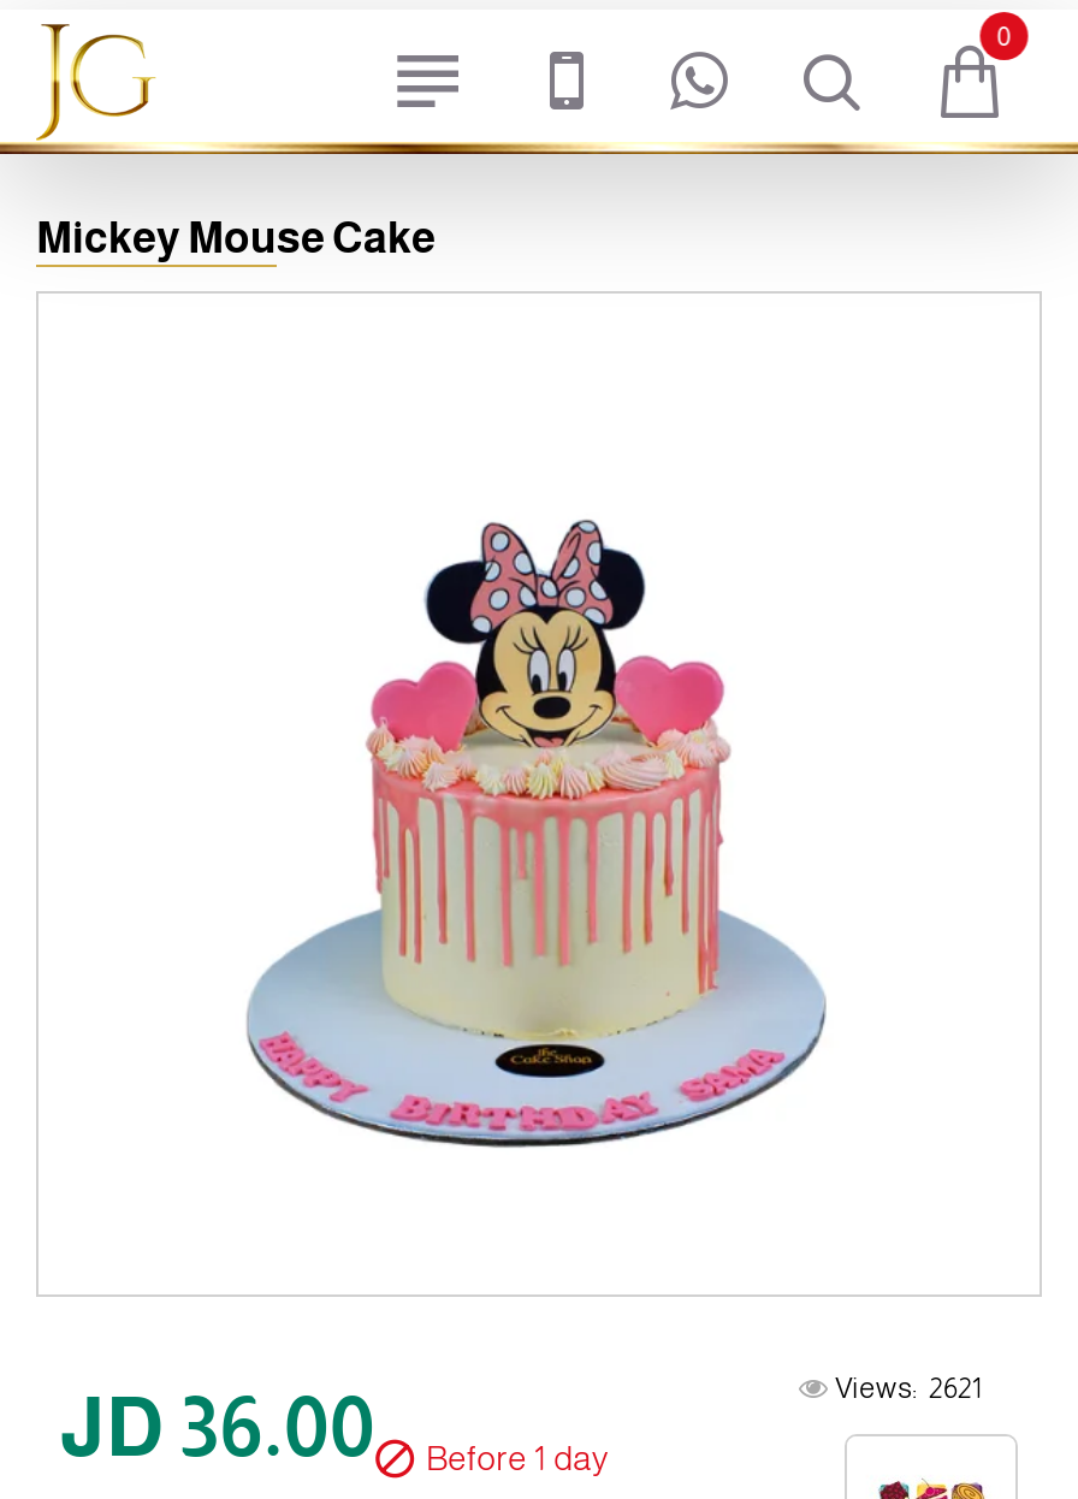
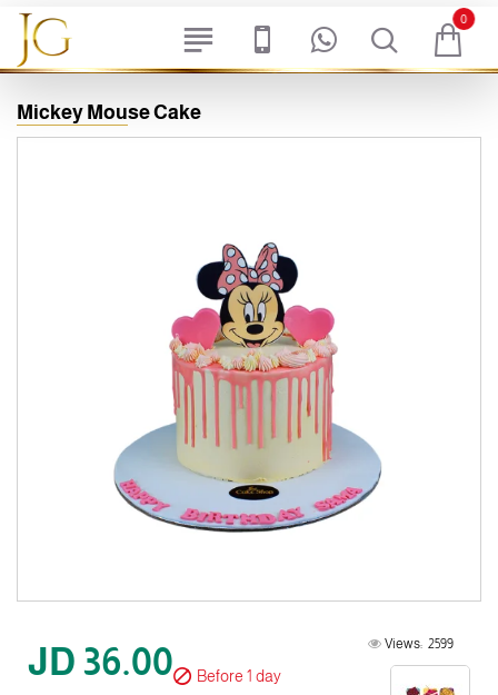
[835,1371,982,1405] Views: 2621 -> [385,636,454,652] Views: 2599

